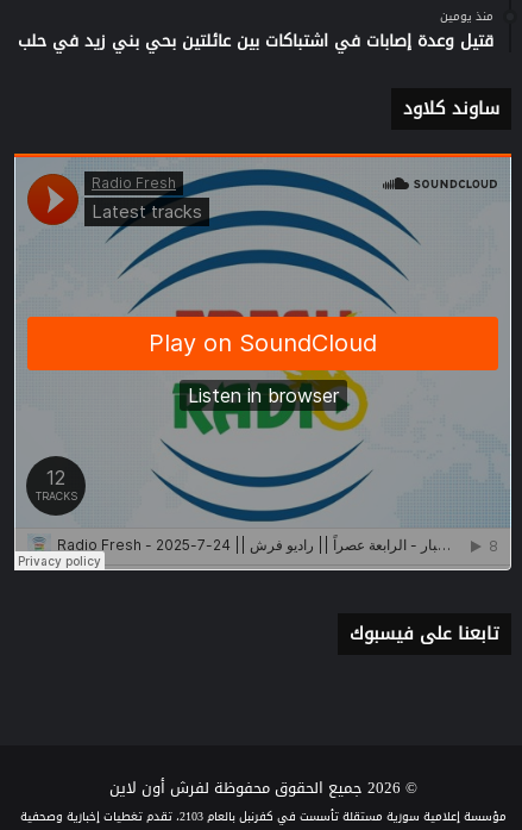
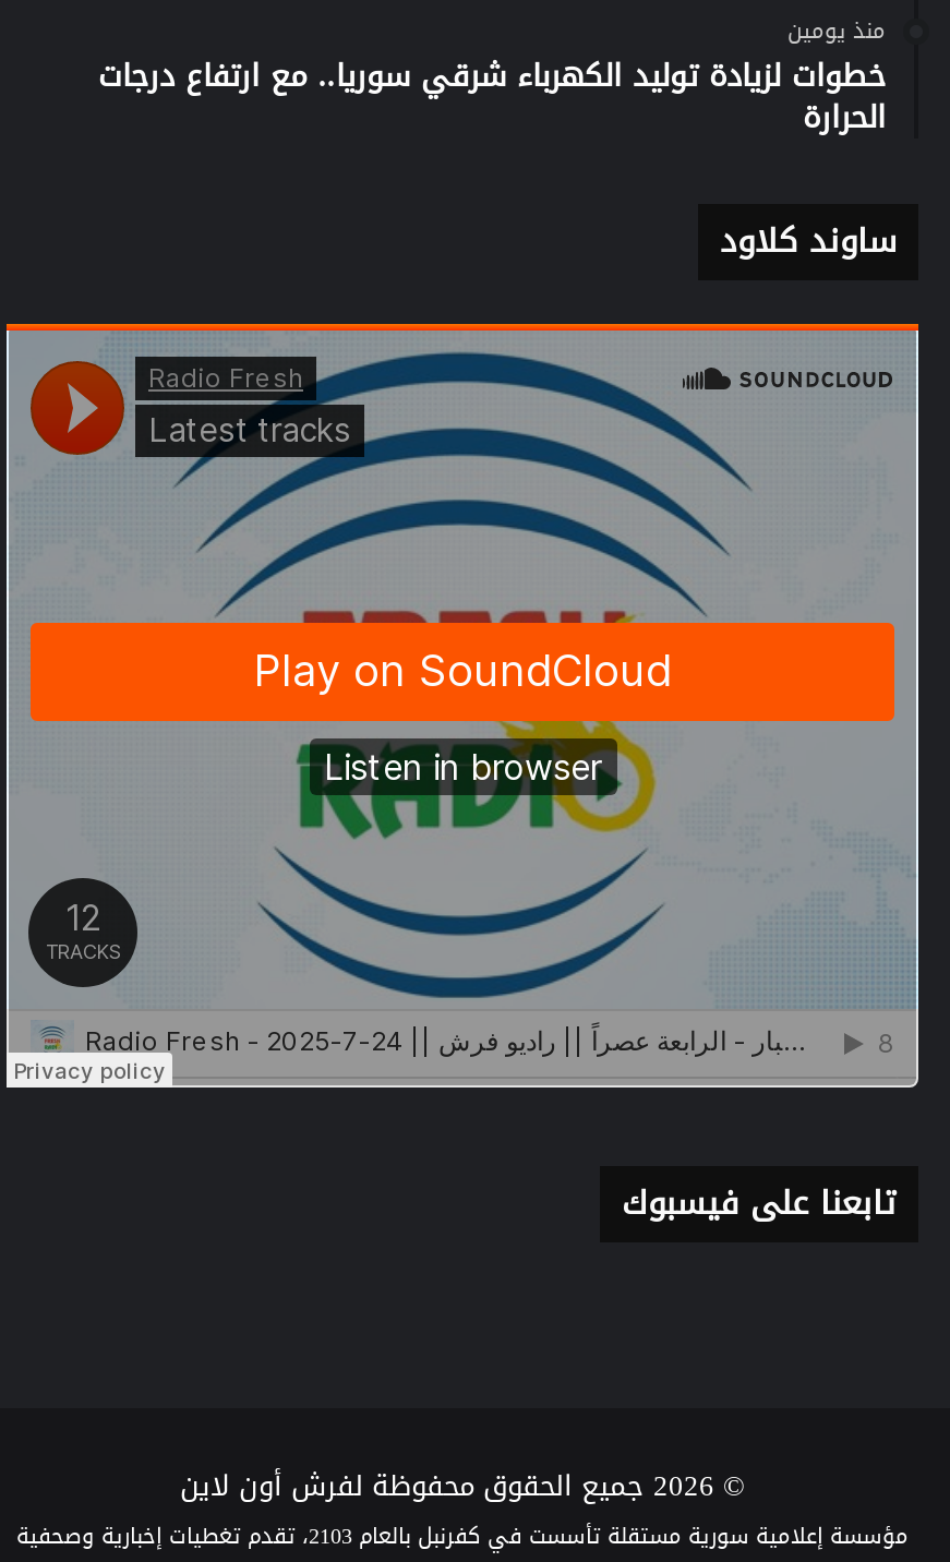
[18,25,493,58] قتيل وعدة إصابات في اشتباكات بين عائلتين بحي بني زيد في حلب -> [98,47,886,147] خطوات لزيادة توليد الكهرباء شرقي سوريا.. مع ارتفاع درجات | الحرارة

